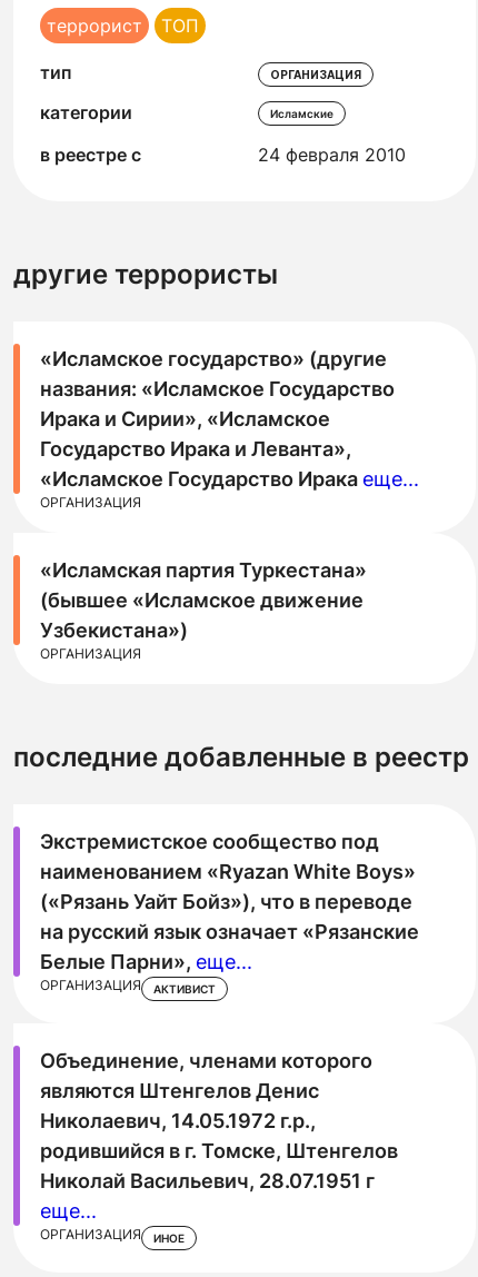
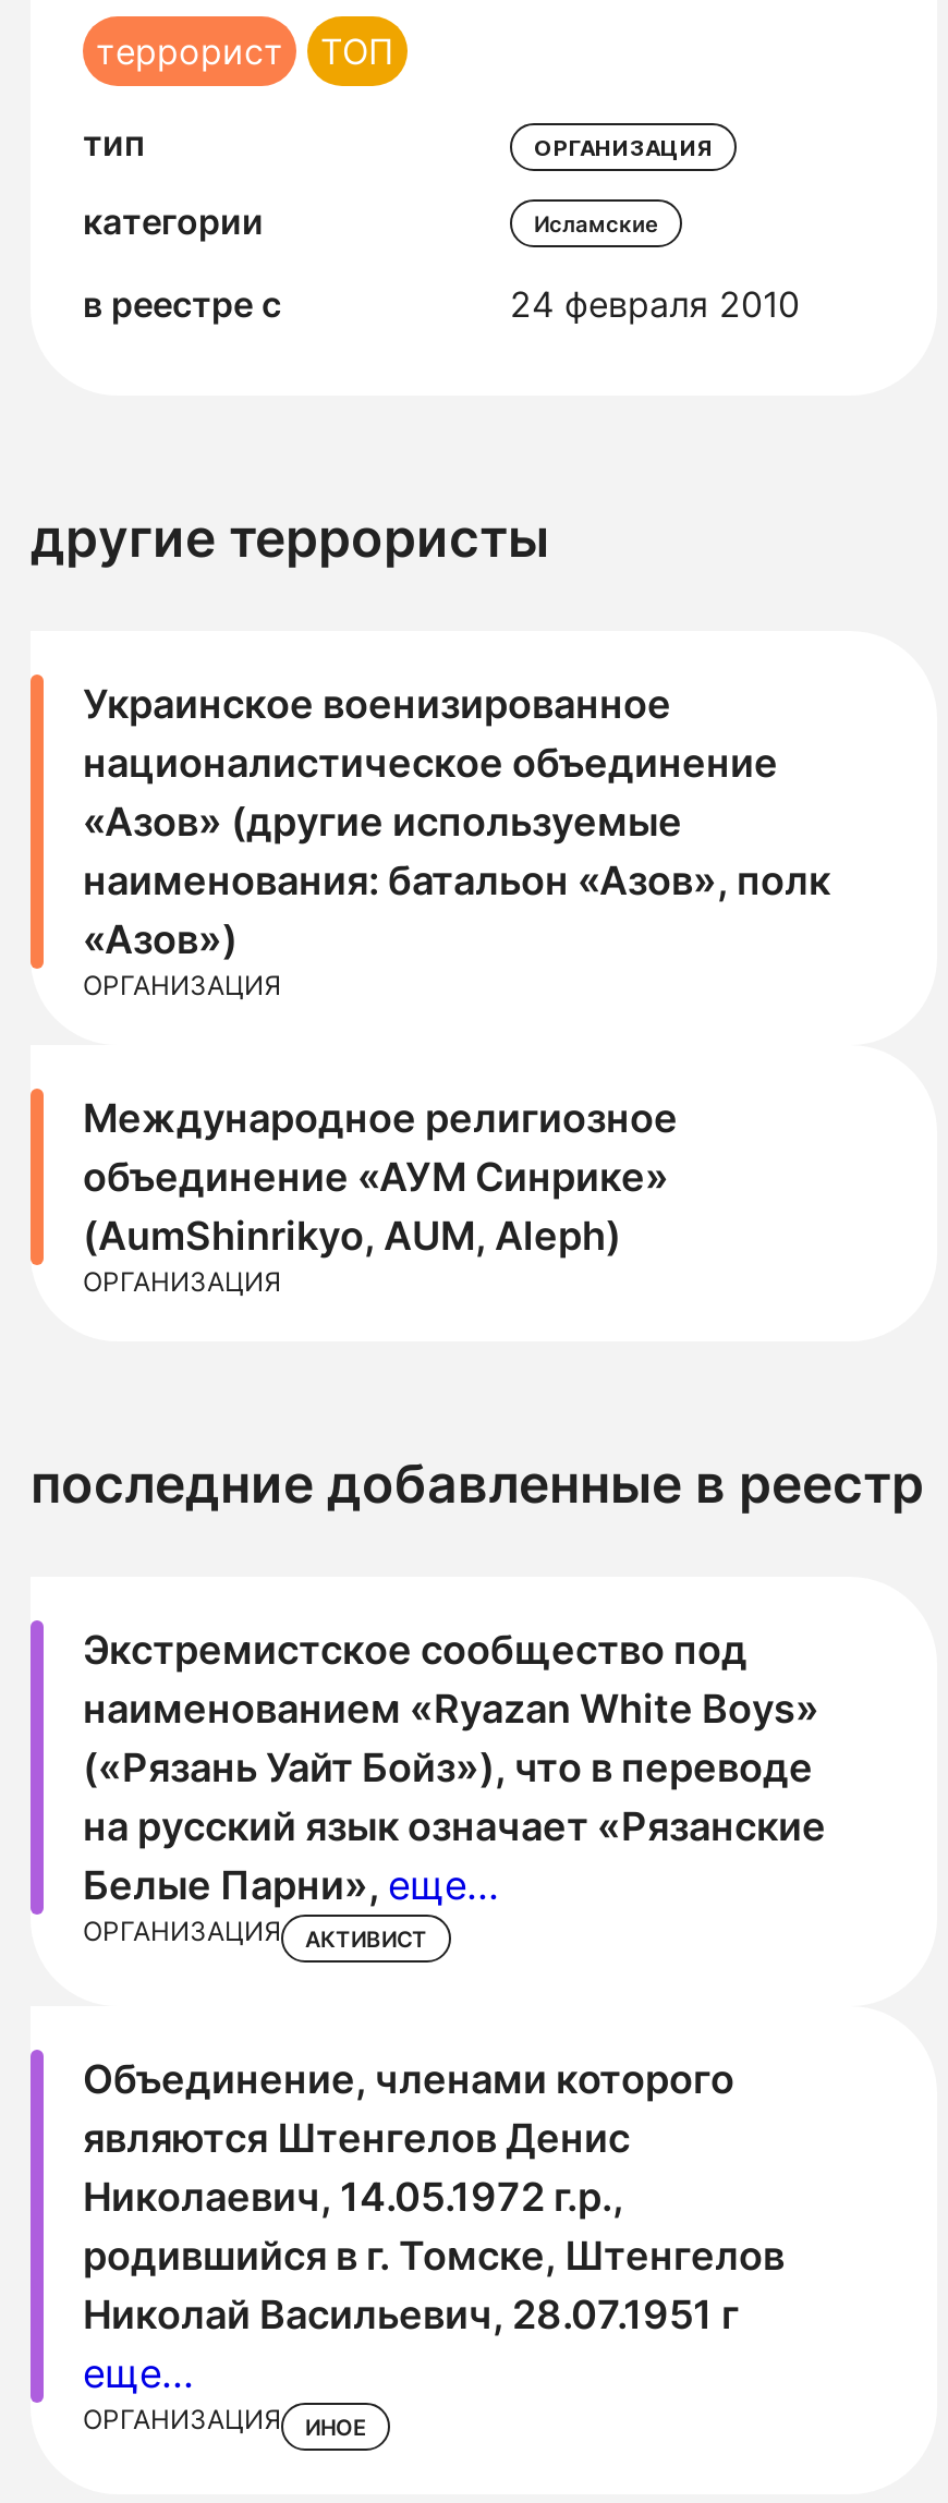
[40,347,419,491] «Исламское государство» (другие | названия: «Исламское Государство | Ирака и Сирии», «Исламское | Государство Ирака и Леванта», | «Исламское Государство Ирака еще... -> [83,681,830,962] Украинское военизированное | националистическое объединение | «Азов» (другие используемые | наименования: батальон «Азов», полк | «Азов»)
[40,558,367,642] «Исламская партия Туркестана» | (бывшее «Исламское движение | Узбекистана») -> [83,1095,678,1259] Международное религиозное | объединение «АУМ Синрике» | (AumShinrikyo, AUM, Aleph)

